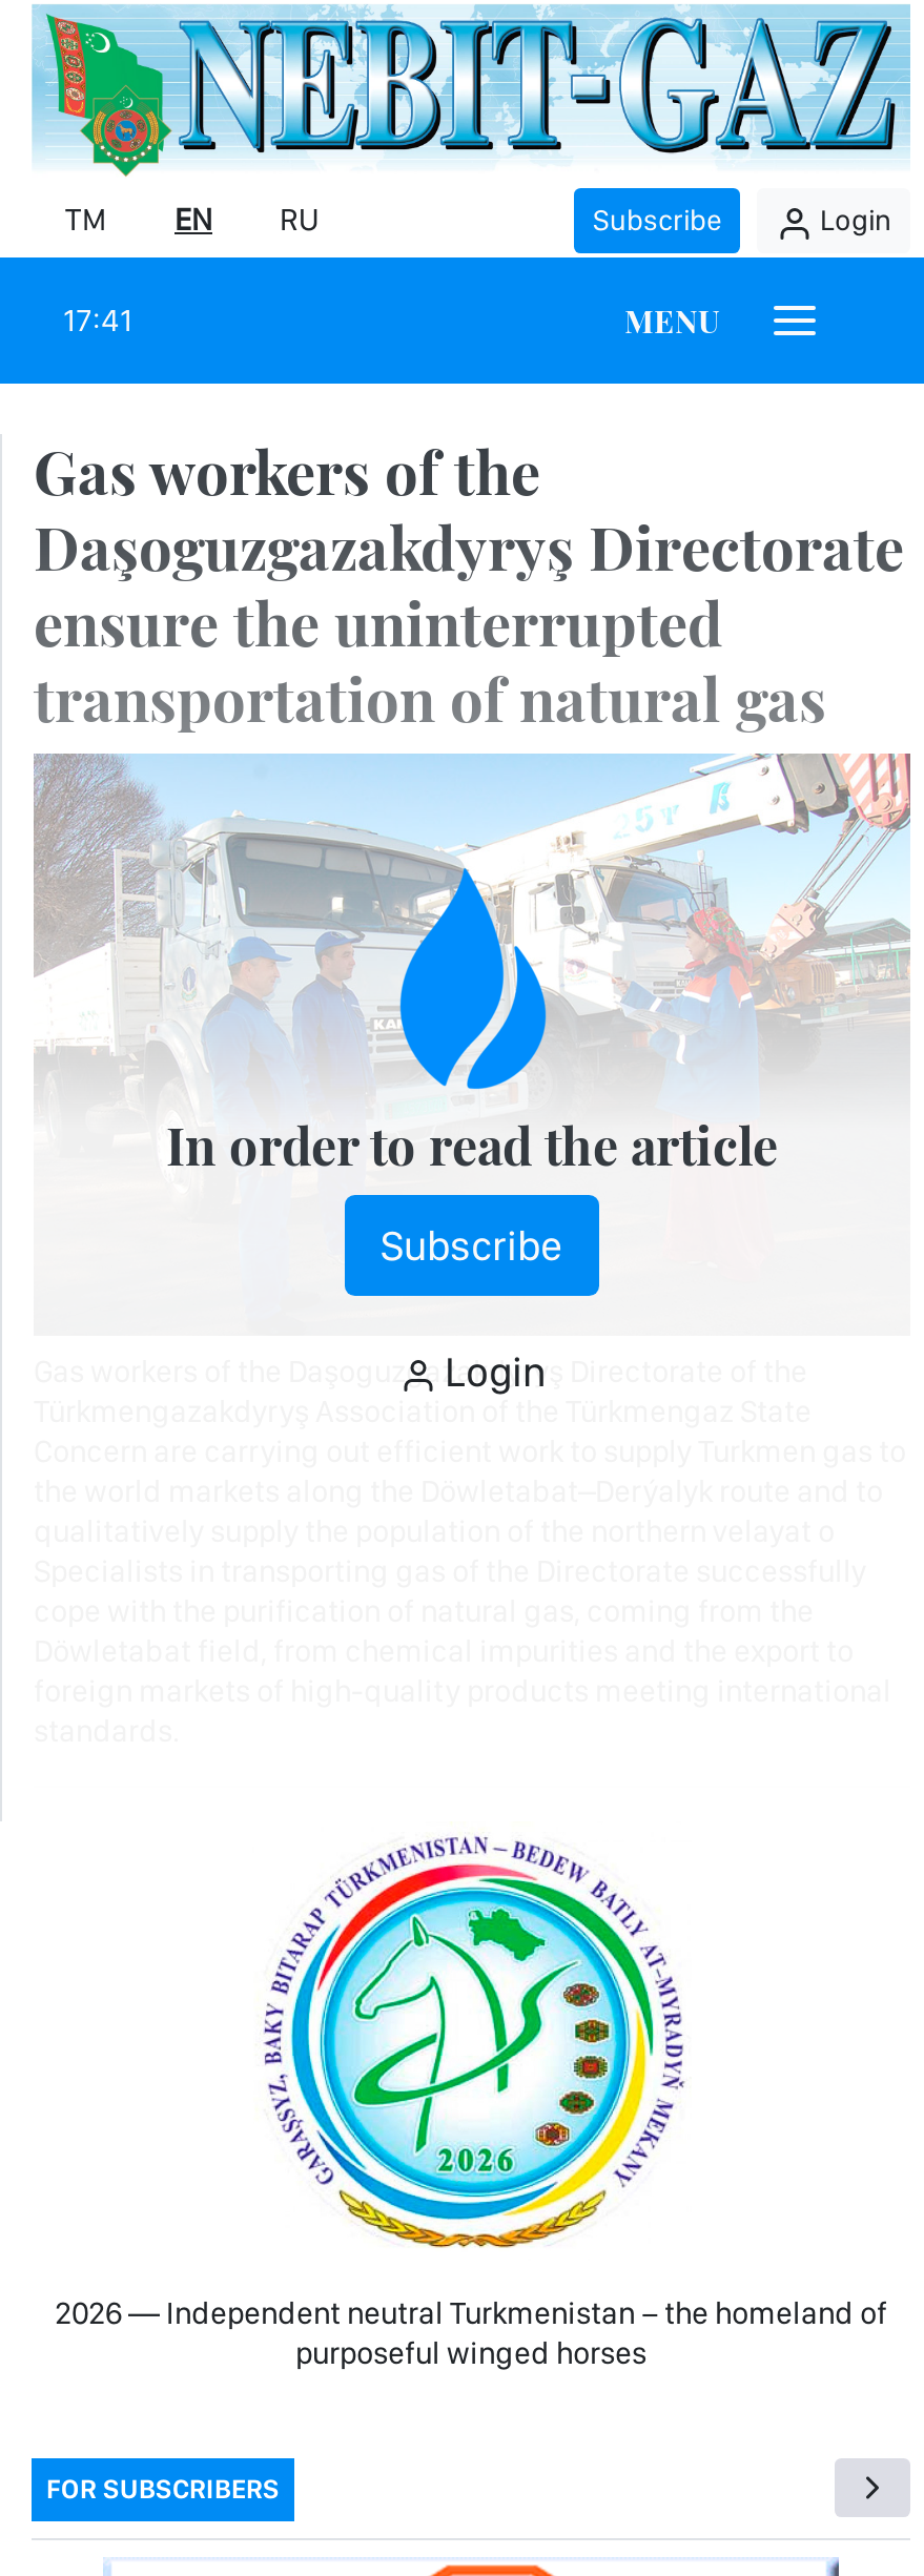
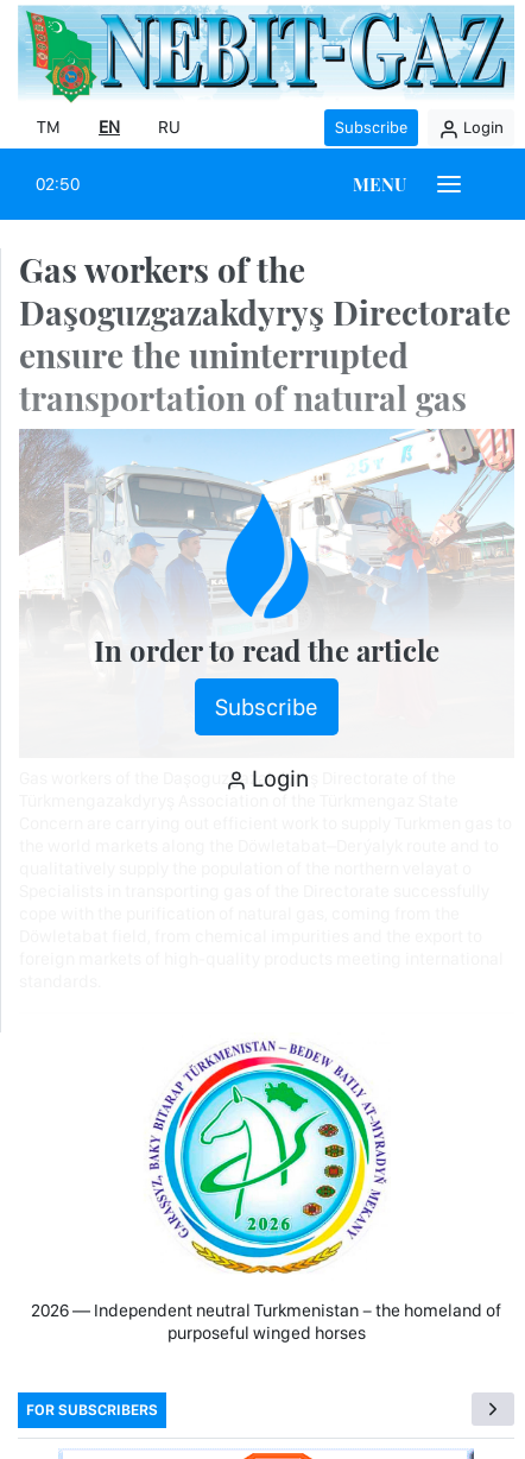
[63,301,132,339] 17:41 -> [36,173,80,195] 02:50

